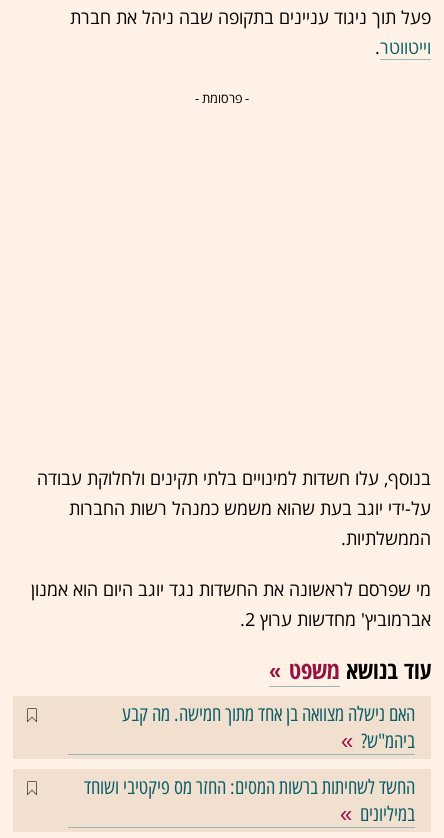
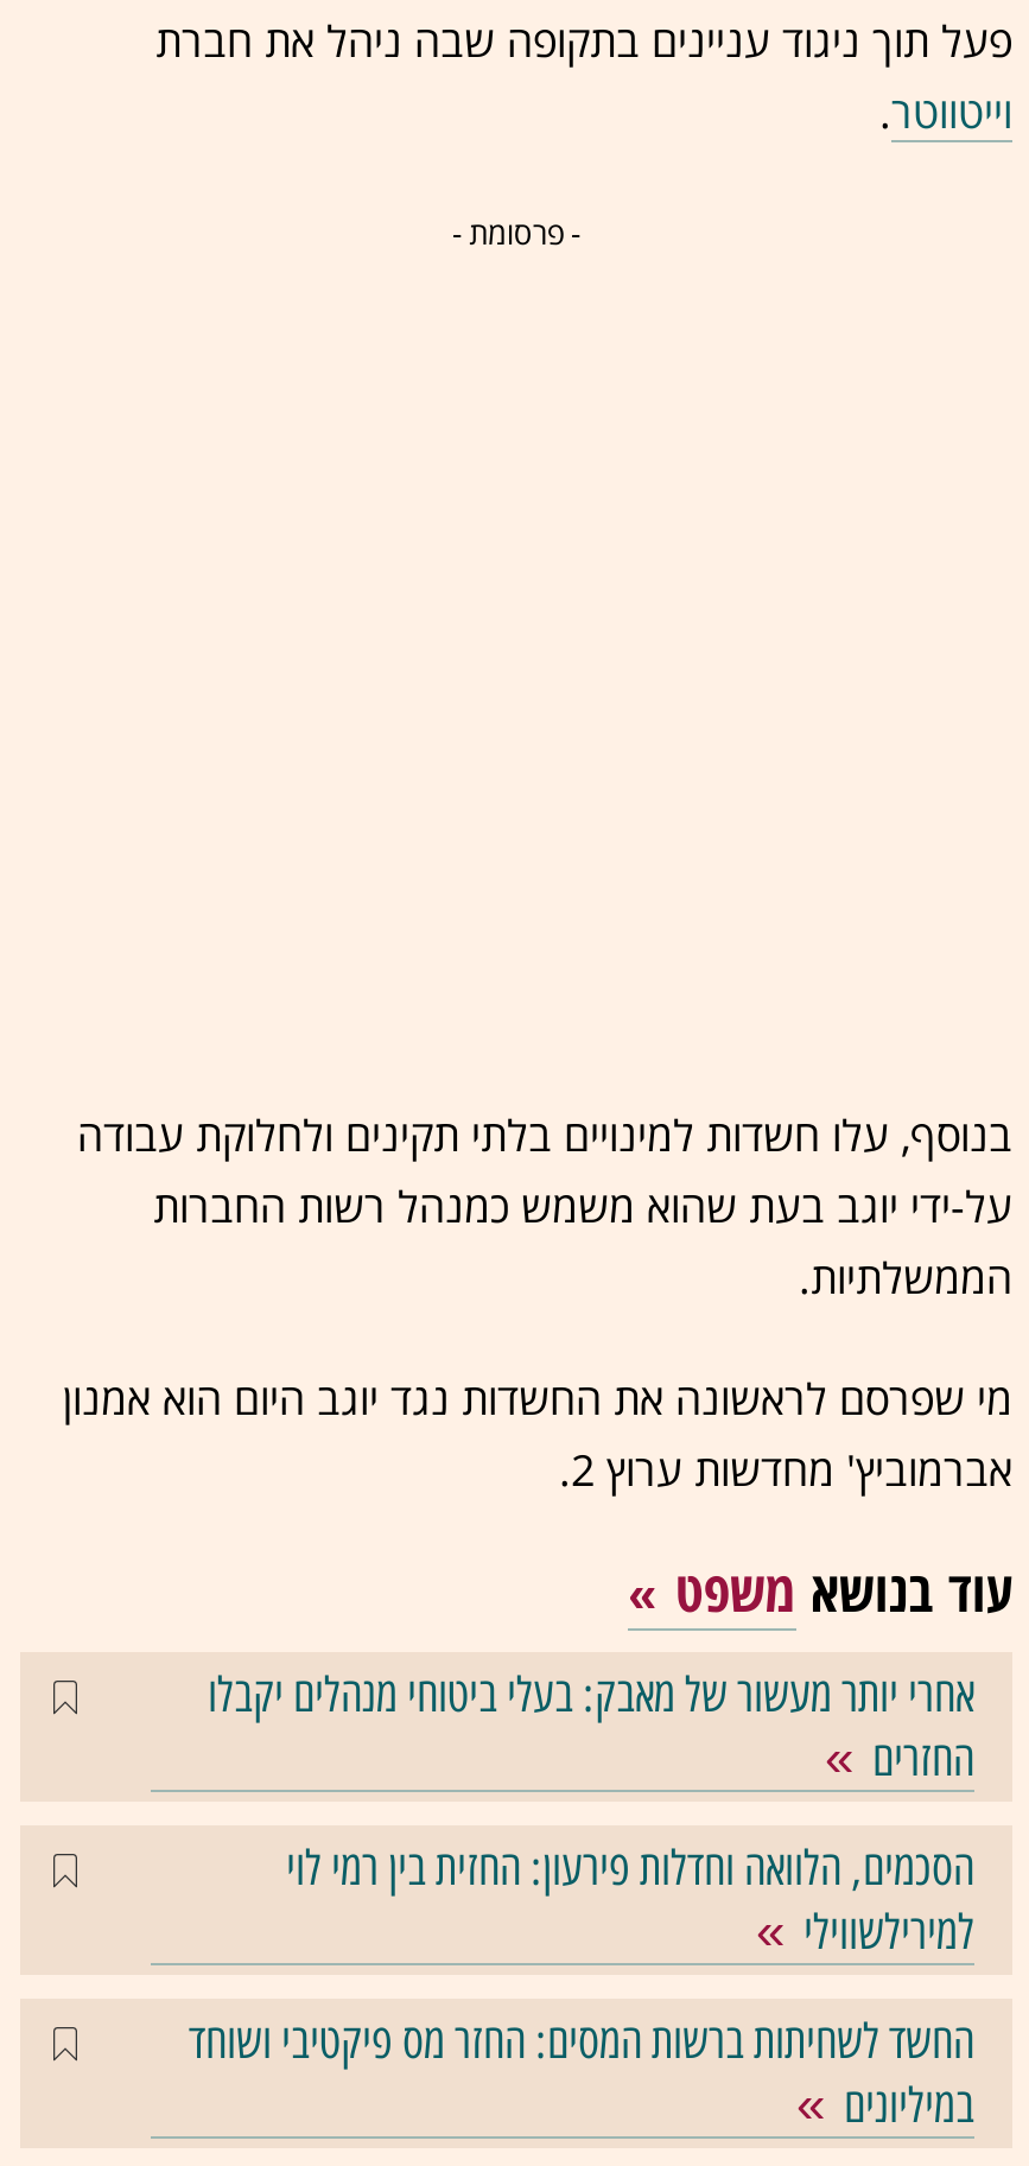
[122,701,415,752] האם נישלה מצוואה בן אחד מתוך חמישה. מה קבע | ביהמ"ש? -> [208,1665,974,1959] אחרי יותר מעשור של מאבק: בעלי ביטוחי מנהלים יקבלו | החזרים | הסכמים, הלוואה וחדלות פירעון: החזית בין רמי לוי | למירילשווילי

